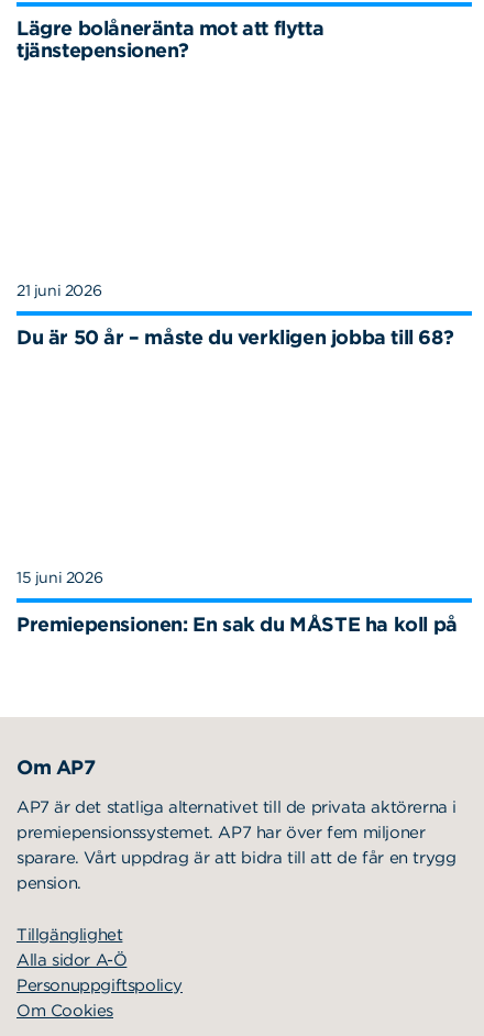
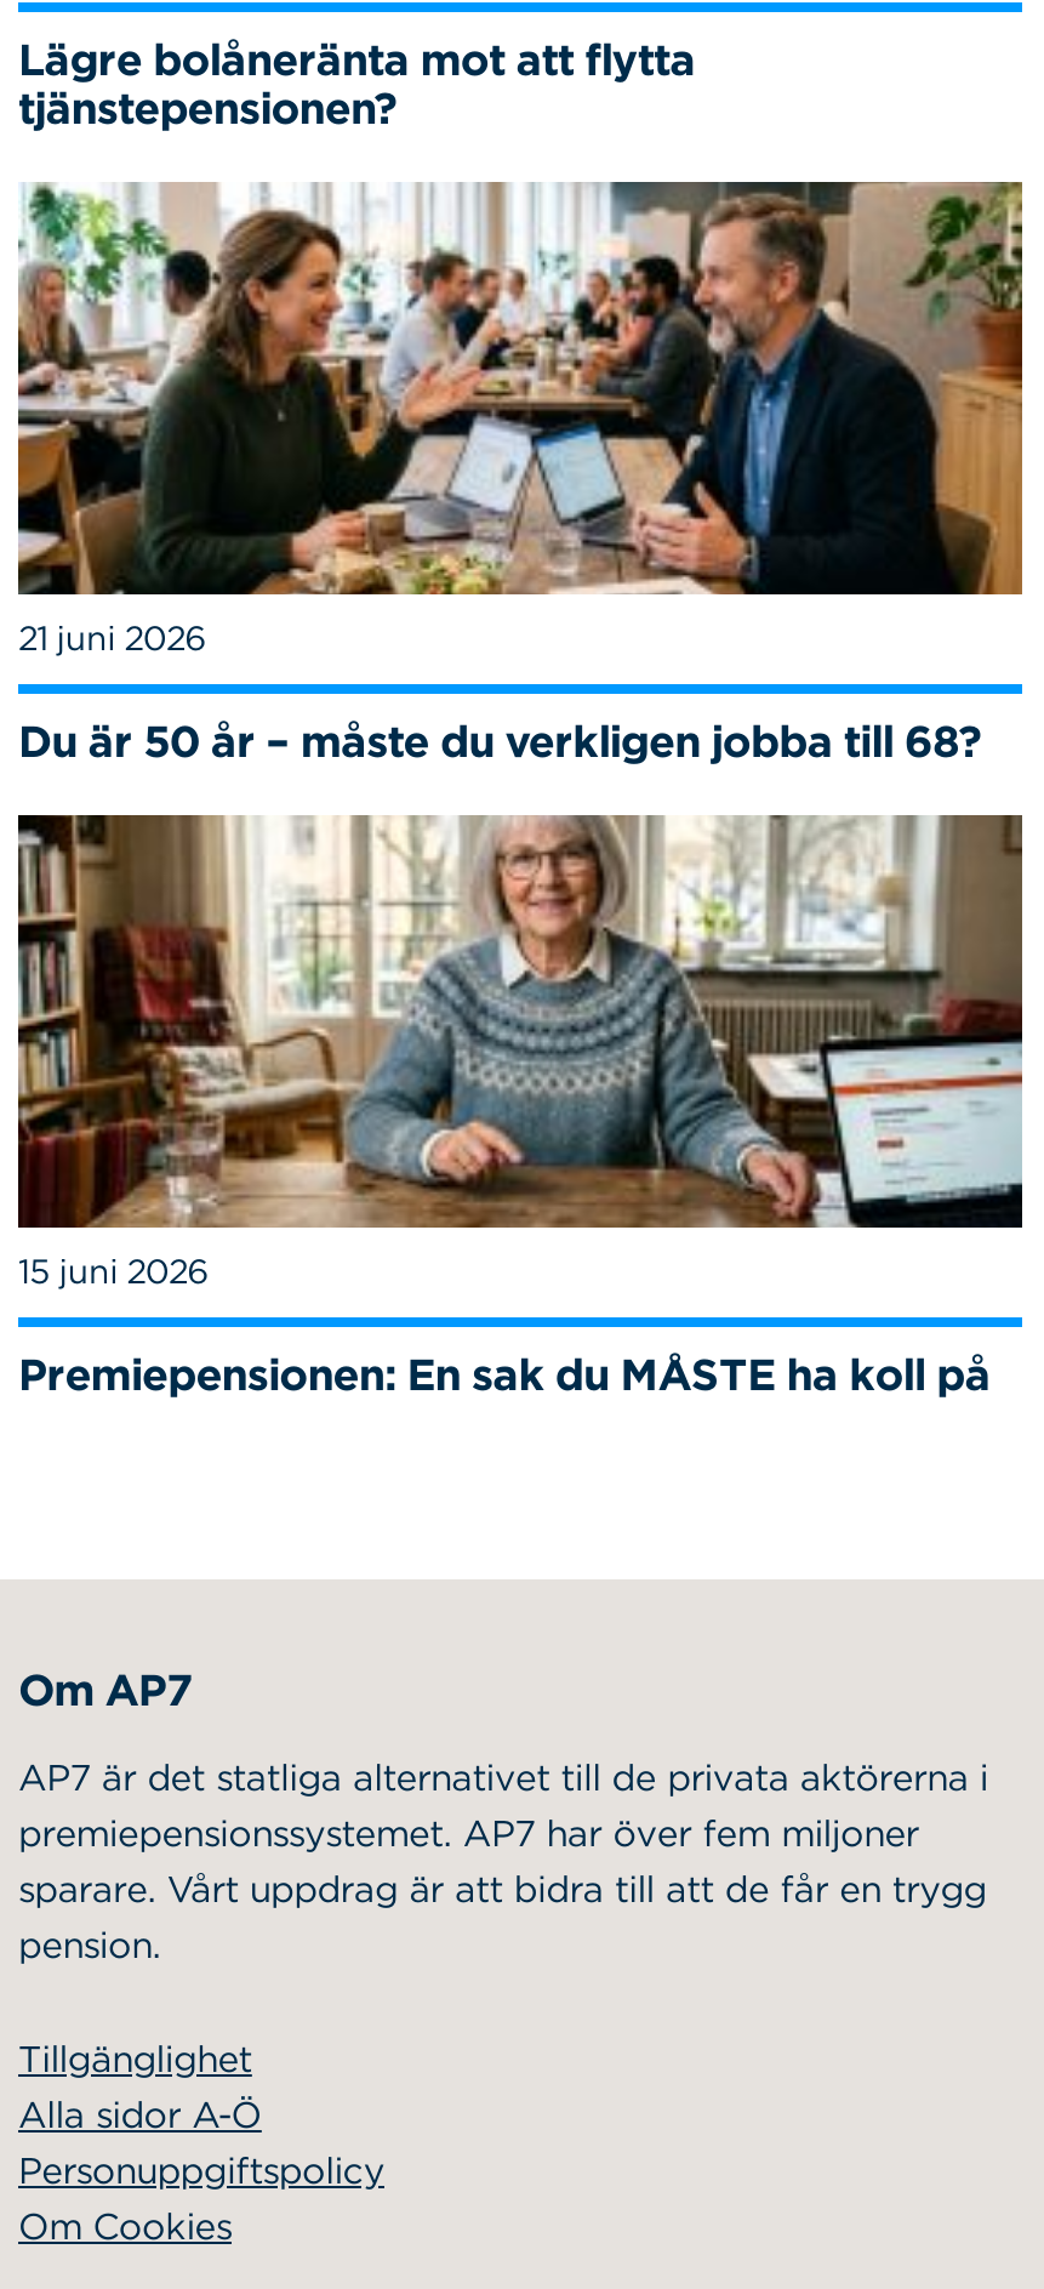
none -> [16,180,1025,597] [image]
none -> [16,813,1025,1230] [image]

